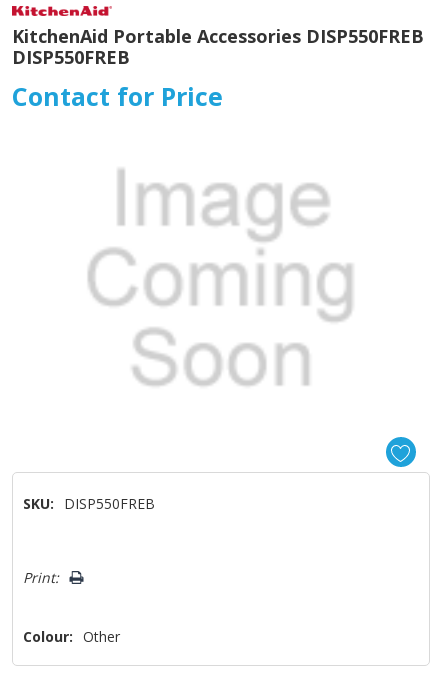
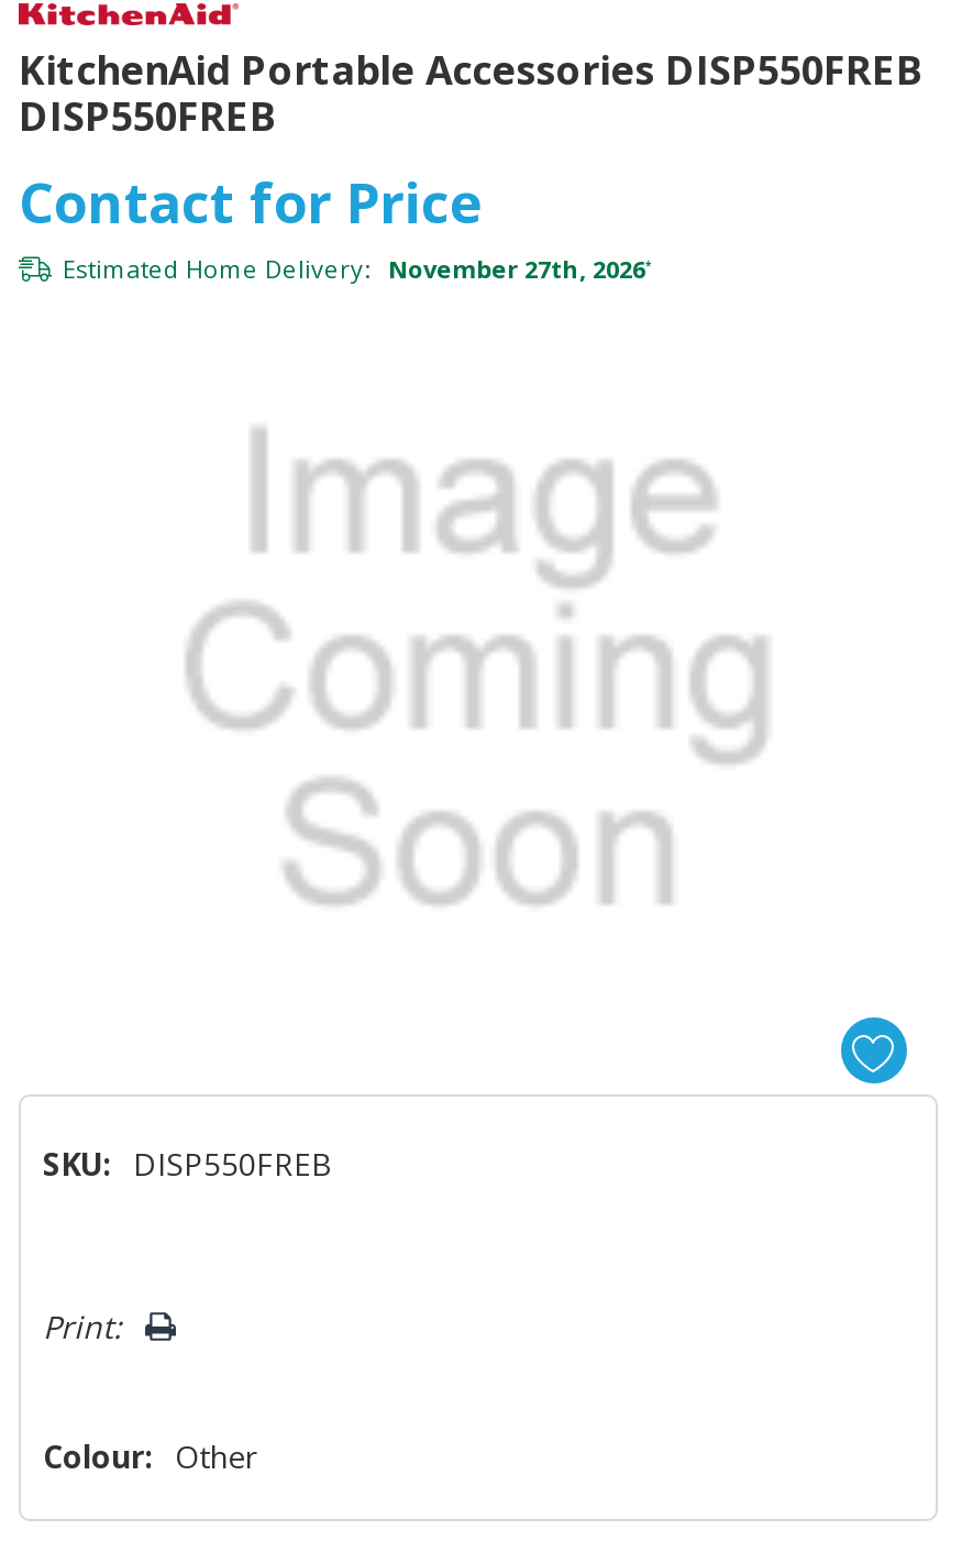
none -> [63,253,652,286] Estimated Home Delivery: November 27th, 2026*

